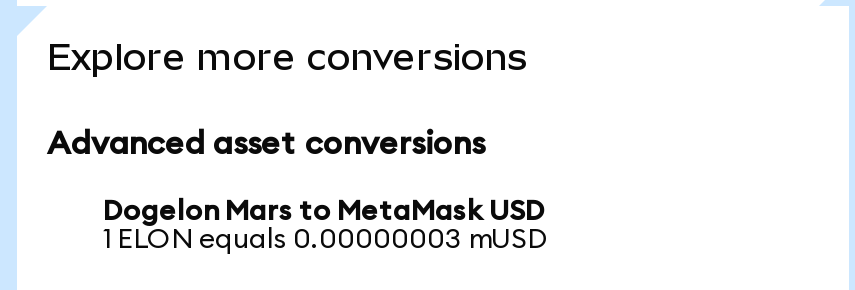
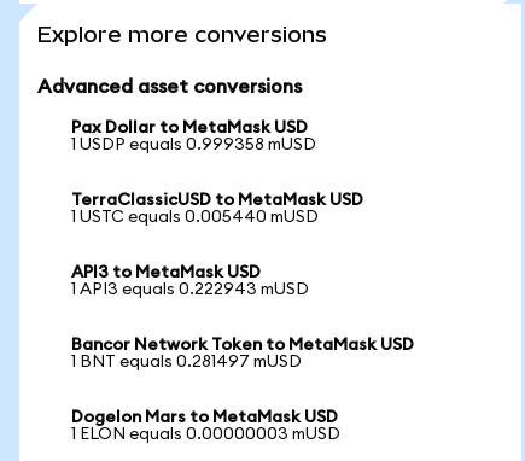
none -> [71,119,414,370] Pax Dollar to MetaMask USD | 1 USDP equals 0.999358 mUSD | TerraClassicUSD to MetaMask USD | 1 USTC equals 0.005440 mUSD | API3 to MetaMask USD | 1 API3 equals 0.222943 mUSD | Bancor Network Token to MetaMask USD | 1 BNT equals 0.281497 mUSD

